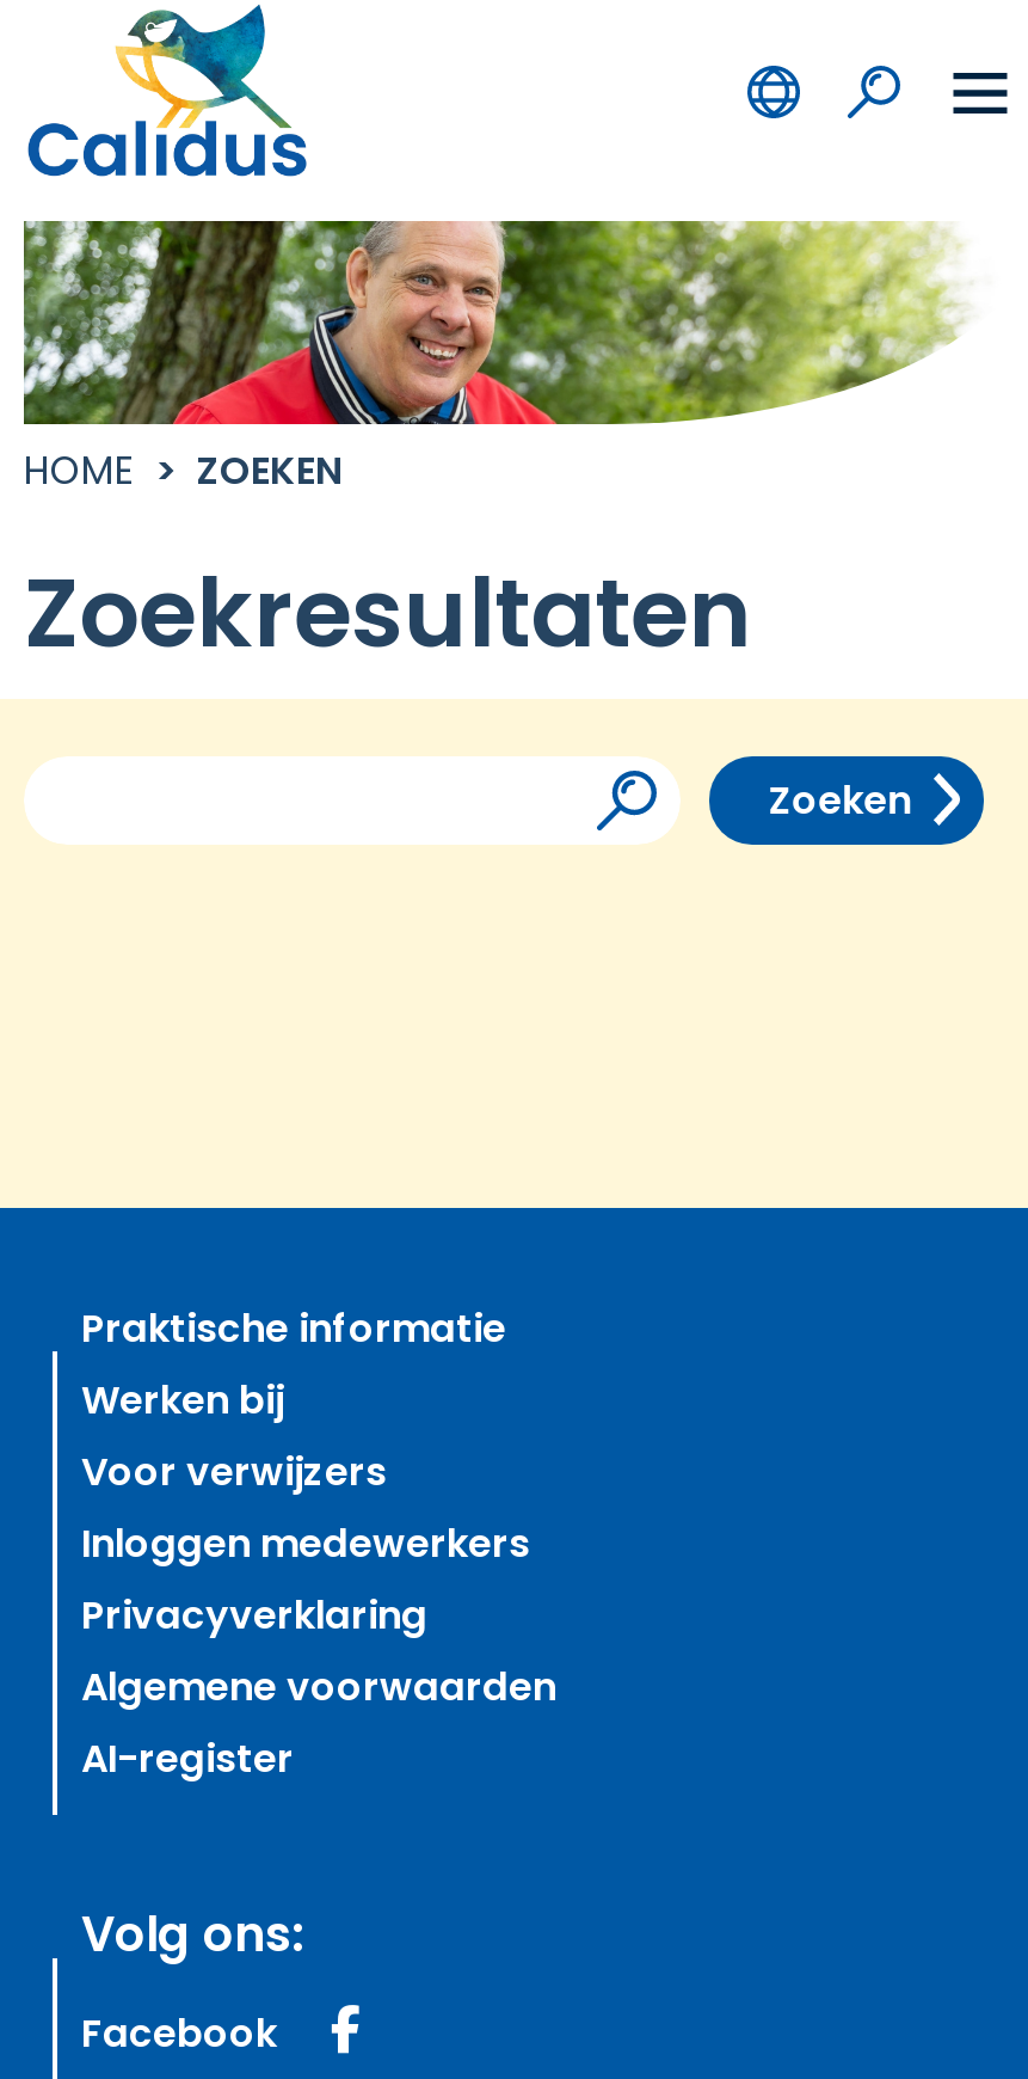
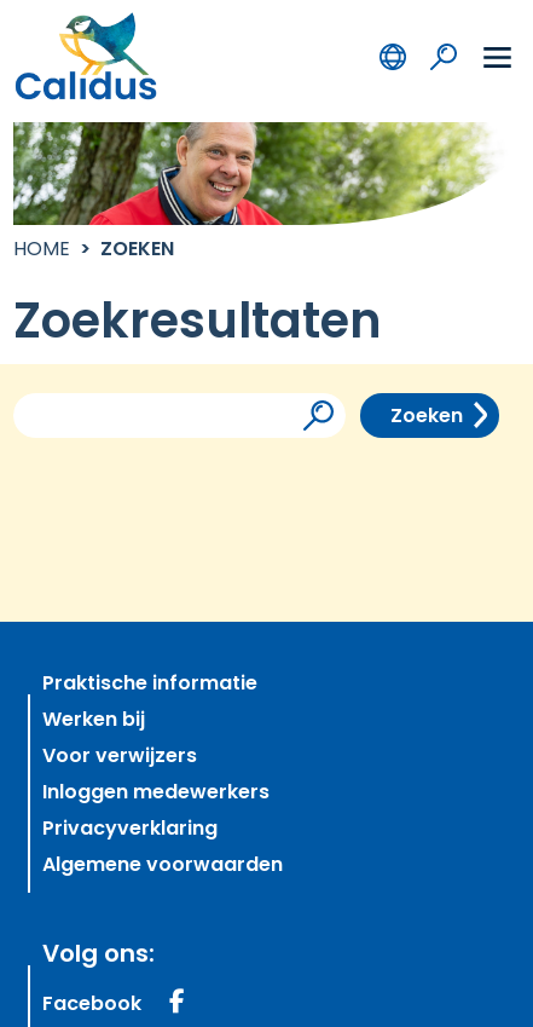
[81,1743,294,1781] AI-register -> none

